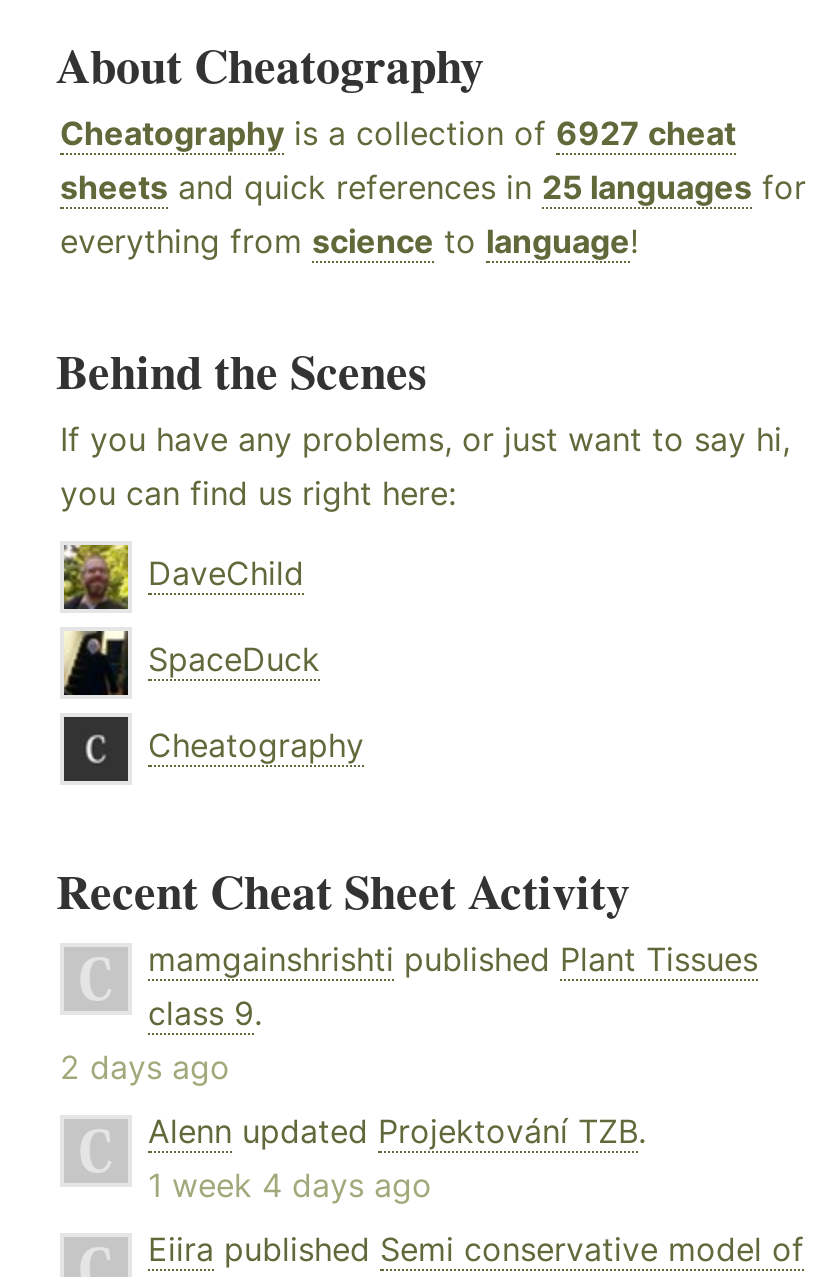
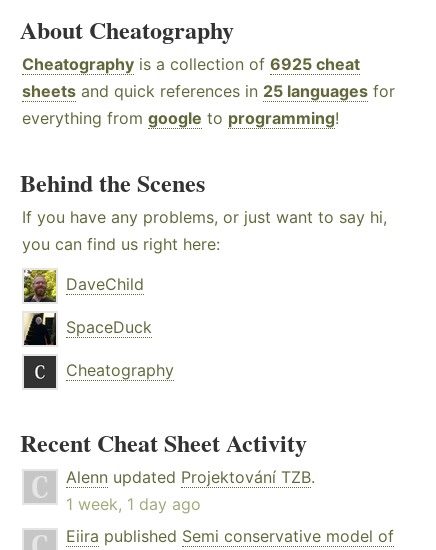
[60,113,736,153] Cheatography is a collection of 6927 cheat -> [22,54,360,74] Cheatography is a collection of 6925 cheat
[60,221,638,261] everything from science to language! -> [22,108,339,128] everything from google to programming!
[60,939,758,1087] mamgainshrishti published Plant Tissues | class 9. | 2 days ago -> none
[148,1165,432,1205] 1 week 4 days ago -> [66,494,201,514] 1 week, 1 day ago

